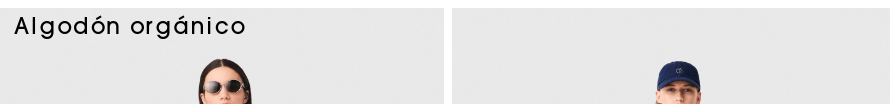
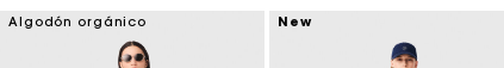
none -> [278,13,312,29] New

